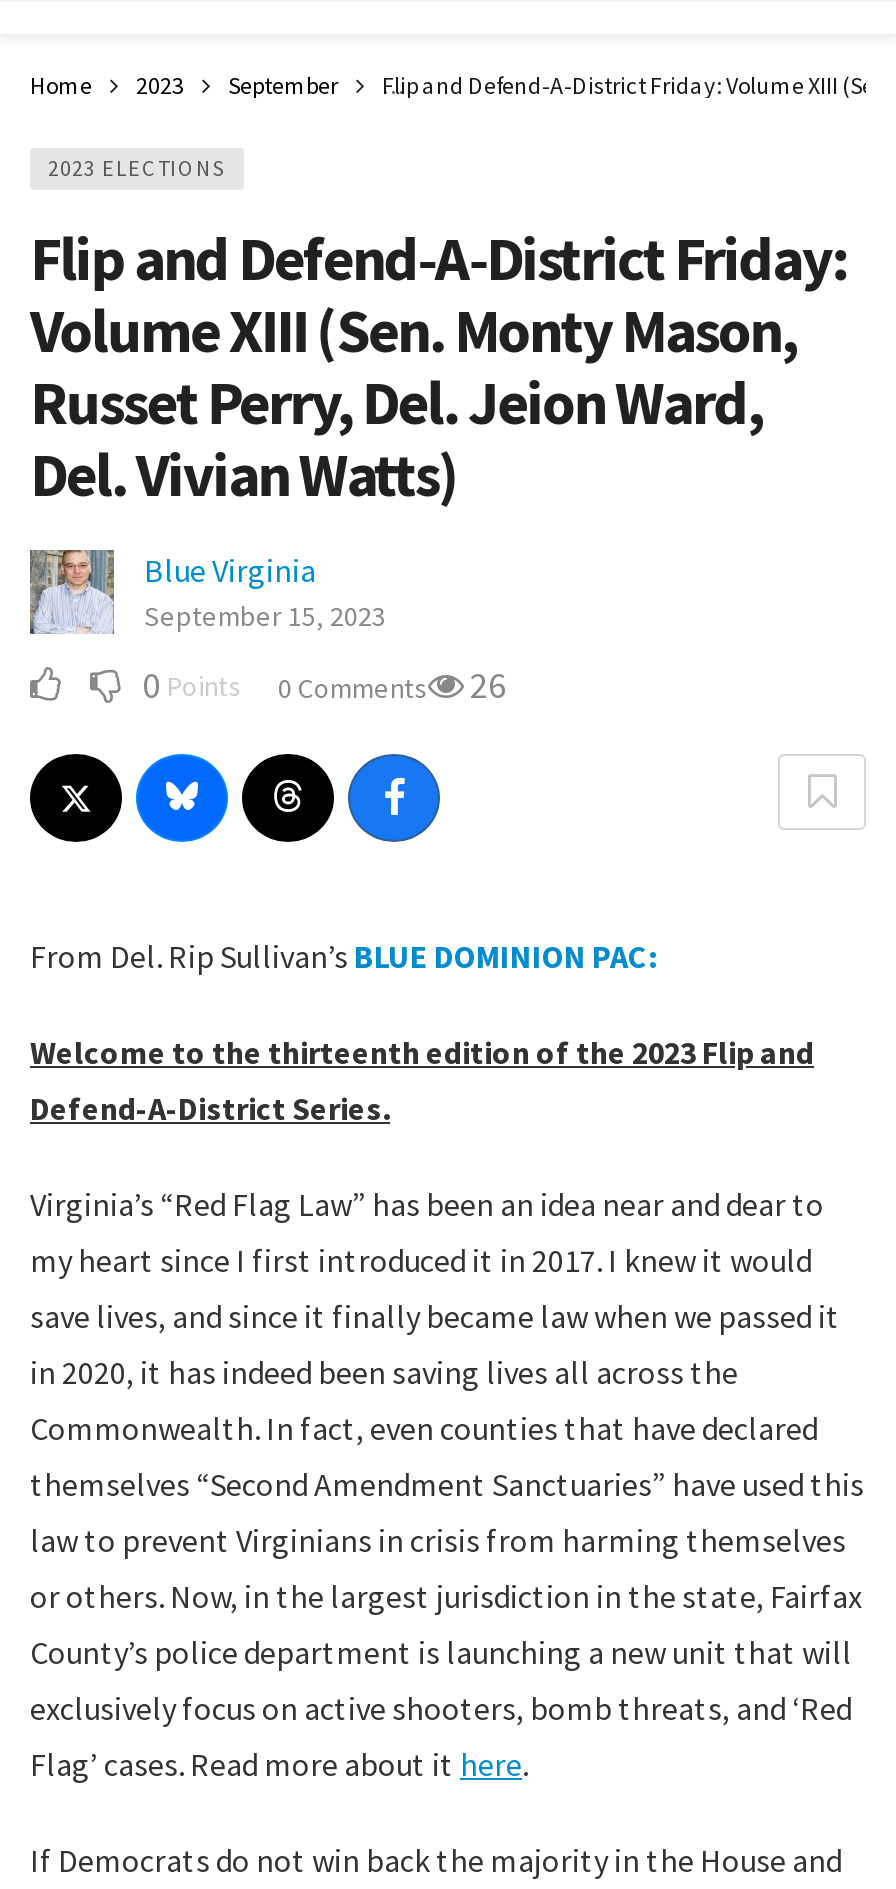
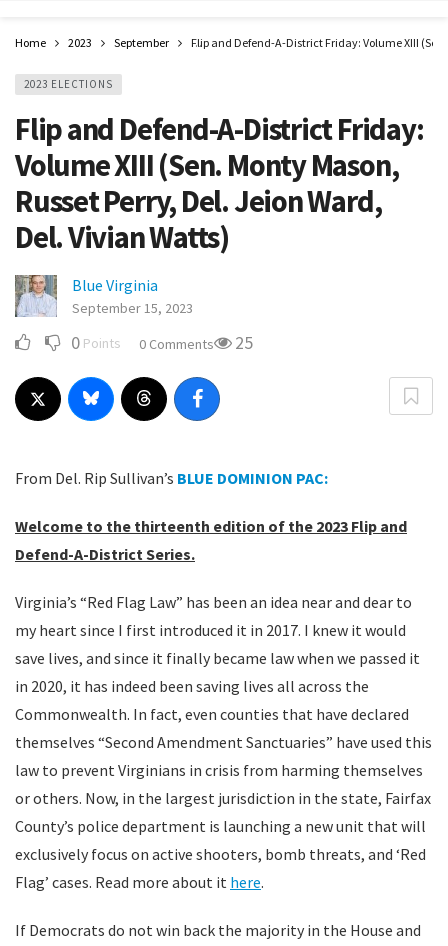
[142,662,506,708] 0 Points 0 Comments 26 -> [71,331,253,354] 0 Points 0 Comments 25

